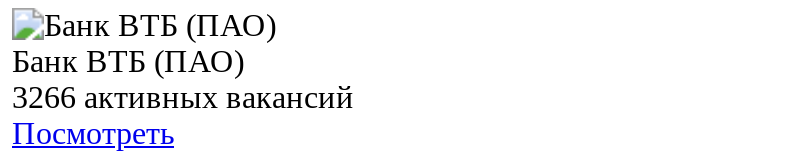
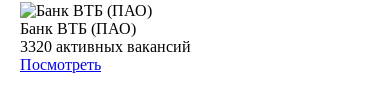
[12,81,354,115] 3266 активных вакансий -> [20,38,191,55] 3320 активных вакансий

